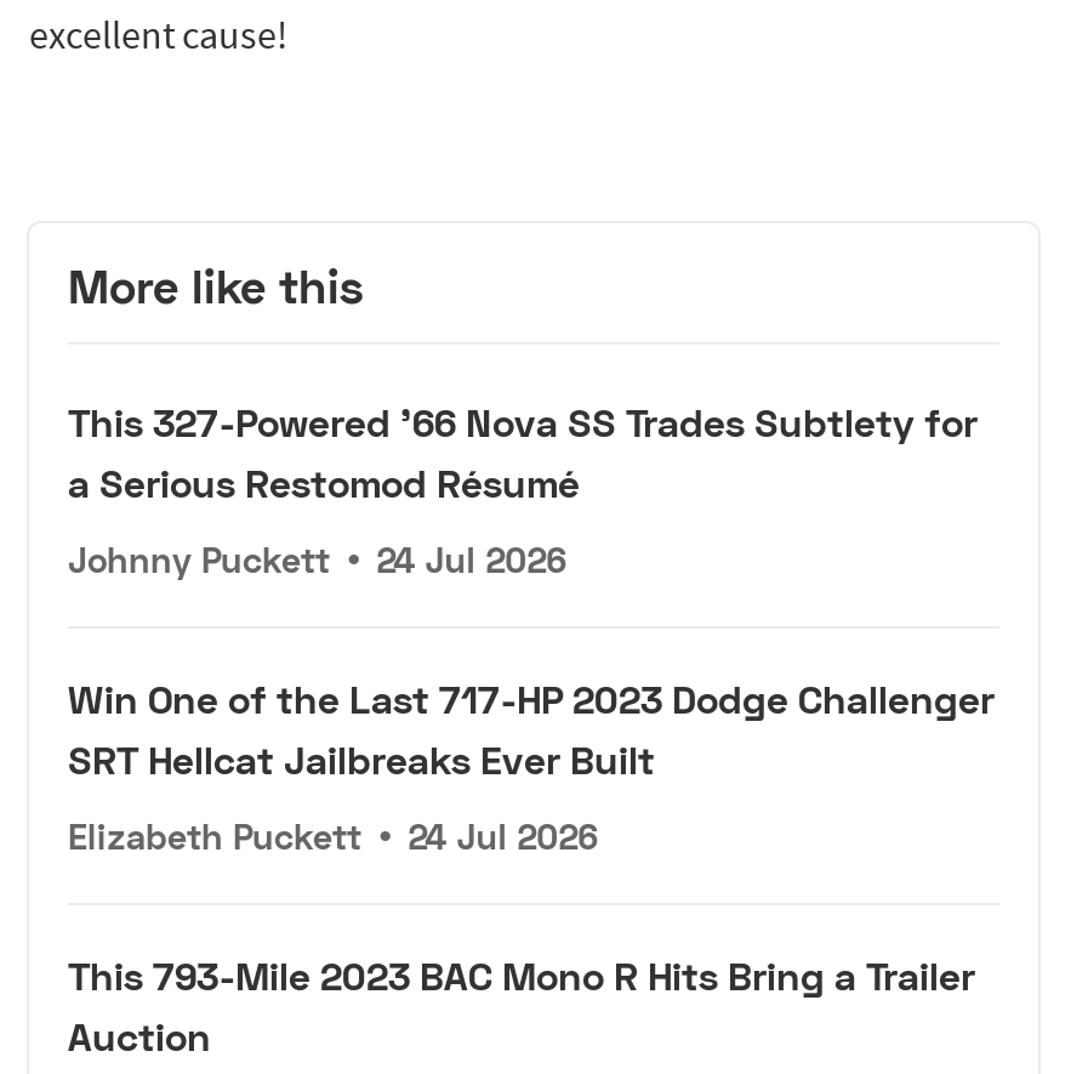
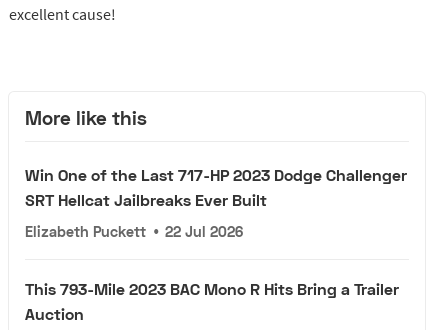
[68,399,978,581] This 327-Powered '66 Nova SS Trades Subtlety for | a Serious Restomod Résumé | Johnny Puckett • 24 Jul 2026 -> none
[68,817,597,858] Elizabeth Puckett • 24 Jul 2026 -> [25,222,243,239] Elizabeth Puckett • 22 Jul 2026

